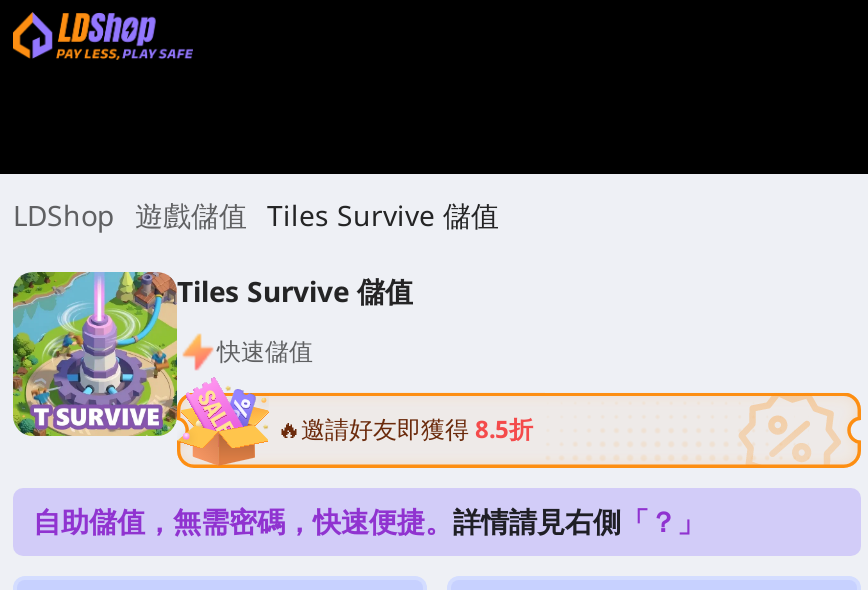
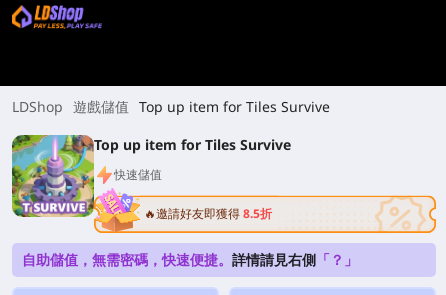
[13,196,499,234] LDShop 遊戲儲值 Tiles Survive 儲值 -> [12,97,330,116] LDShop 遊戲儲值 Top up item for Tiles Survive
[177,272,413,310] Tiles Survive 儲值 -> [94,135,291,154] Top up item for Tiles Survive

